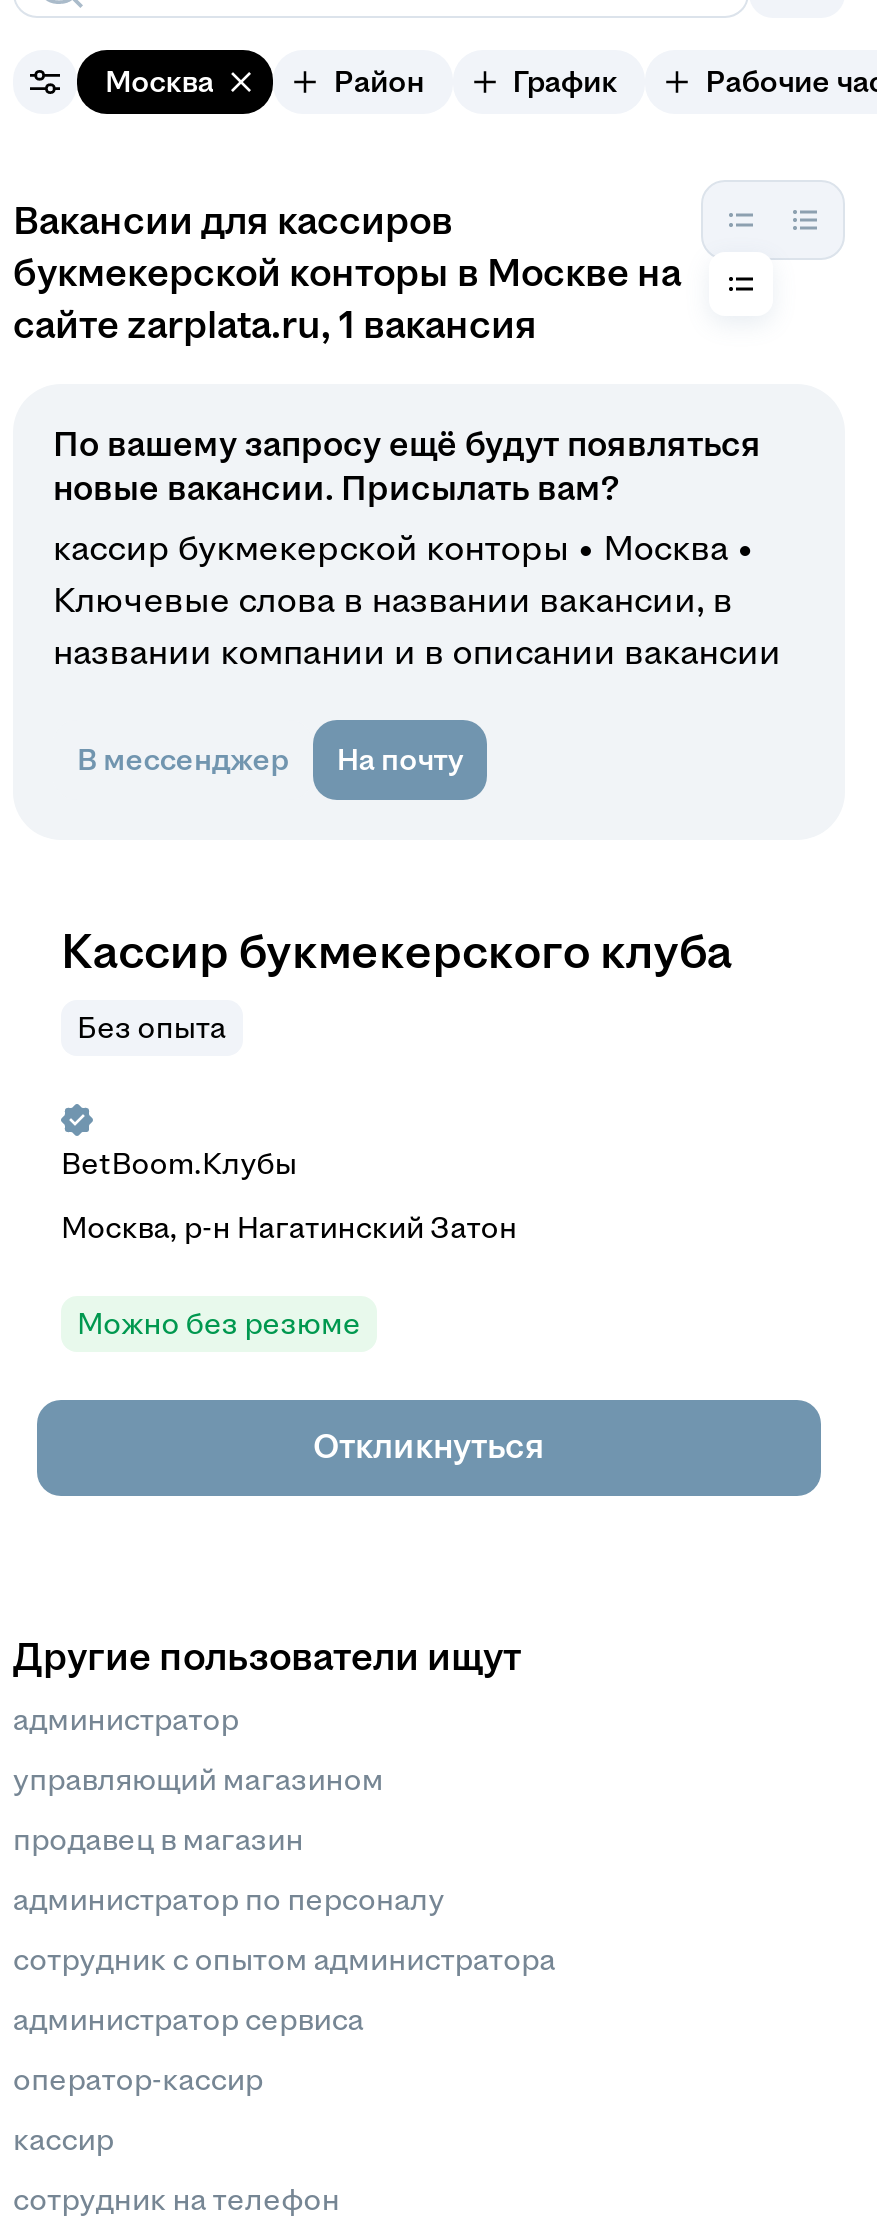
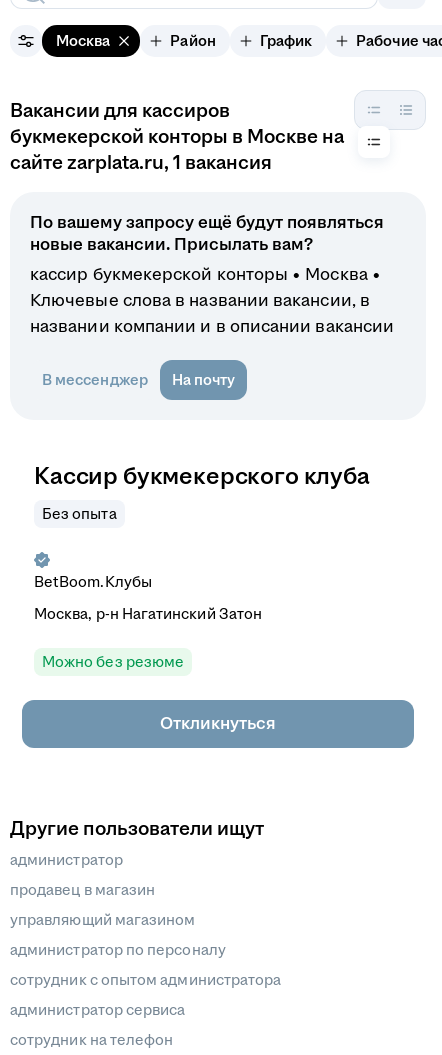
moved [13,1762,384,1796] -> [10,911,195,928]: управляющий магазином
[13,2062,263,2156] оператор-кассир | кассир -> none

